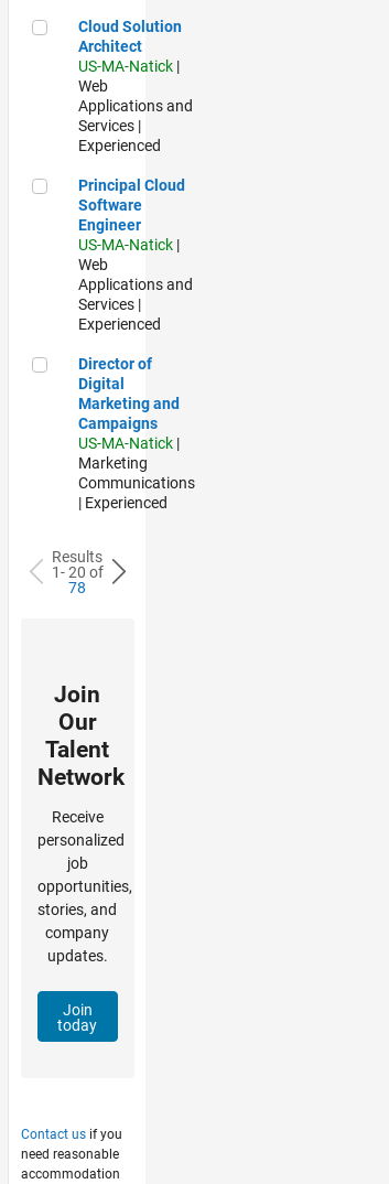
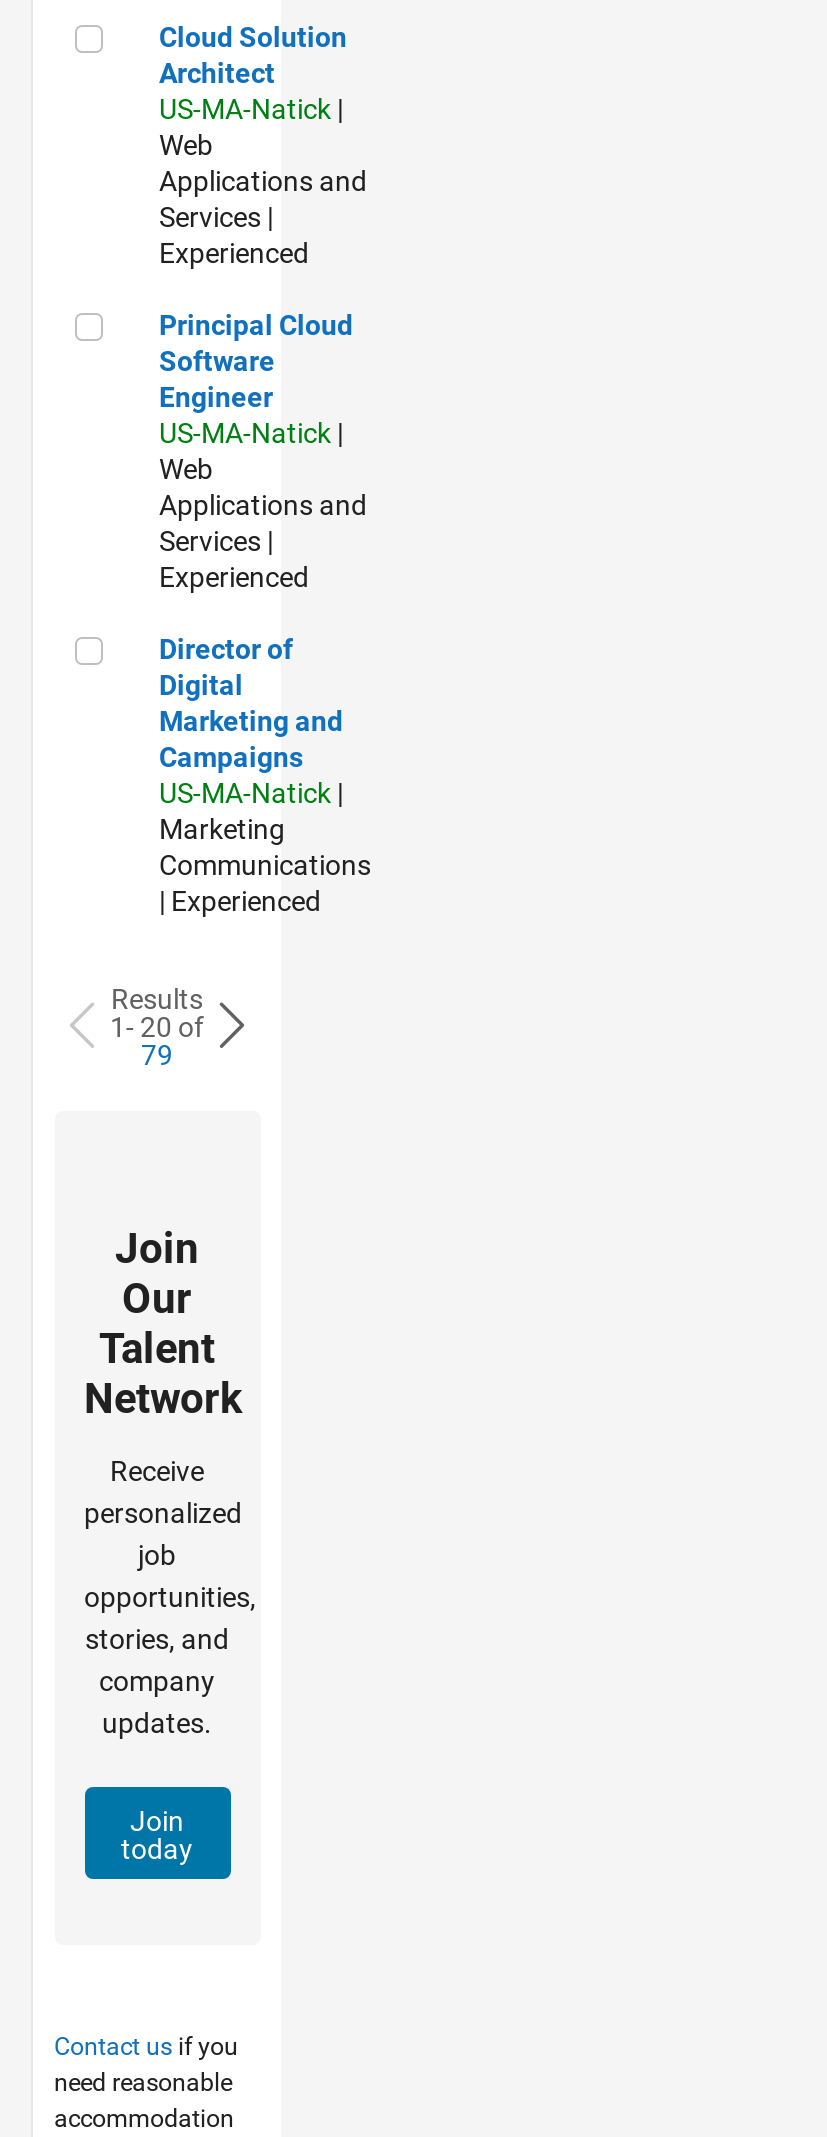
[68,579,86,596] 78 -> [141,1039,173,1071] 79

